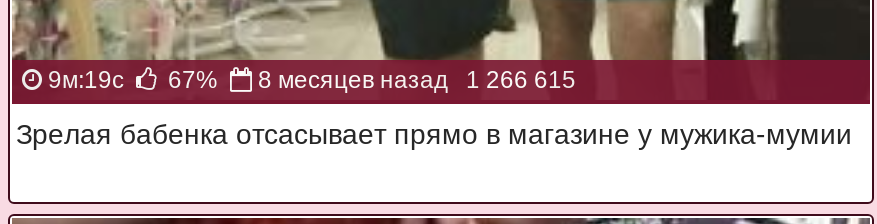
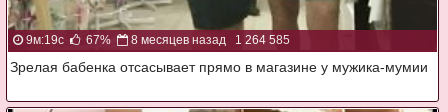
[258,65,576,93] 8 месяцев назад 1 266 615 -> [131,33,290,47] 8 месяцев назад 1 264 585

